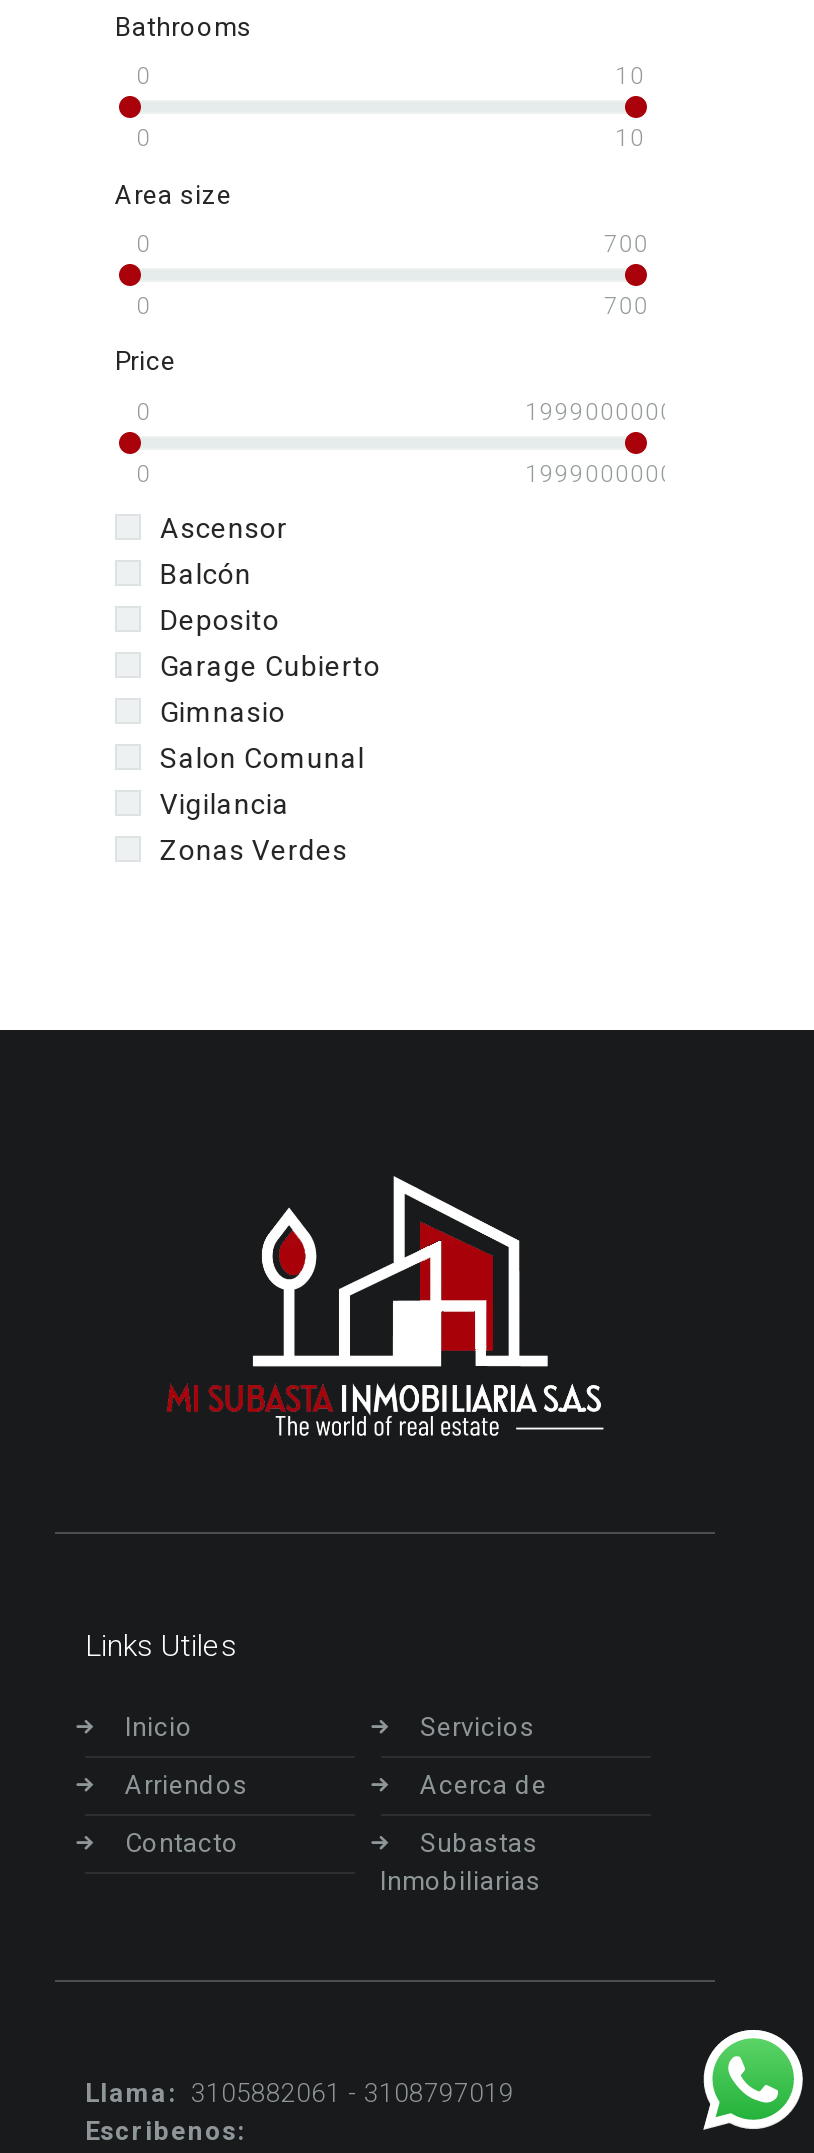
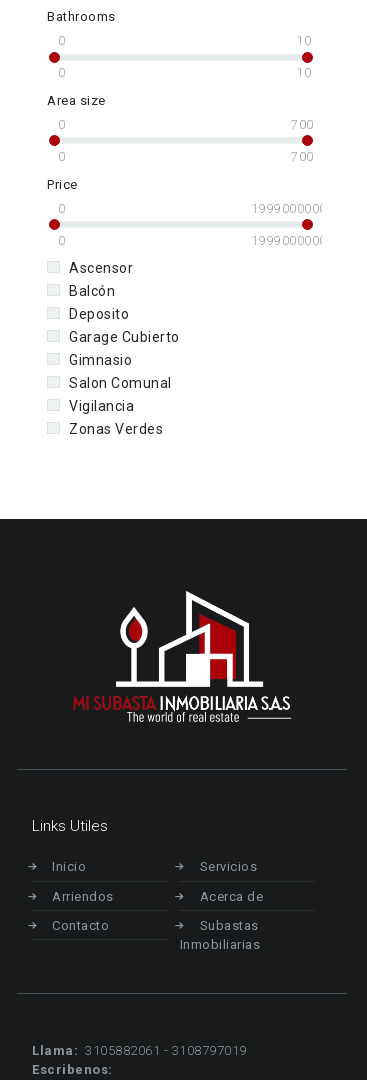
[701,2027,805,2131] [image] -> none

